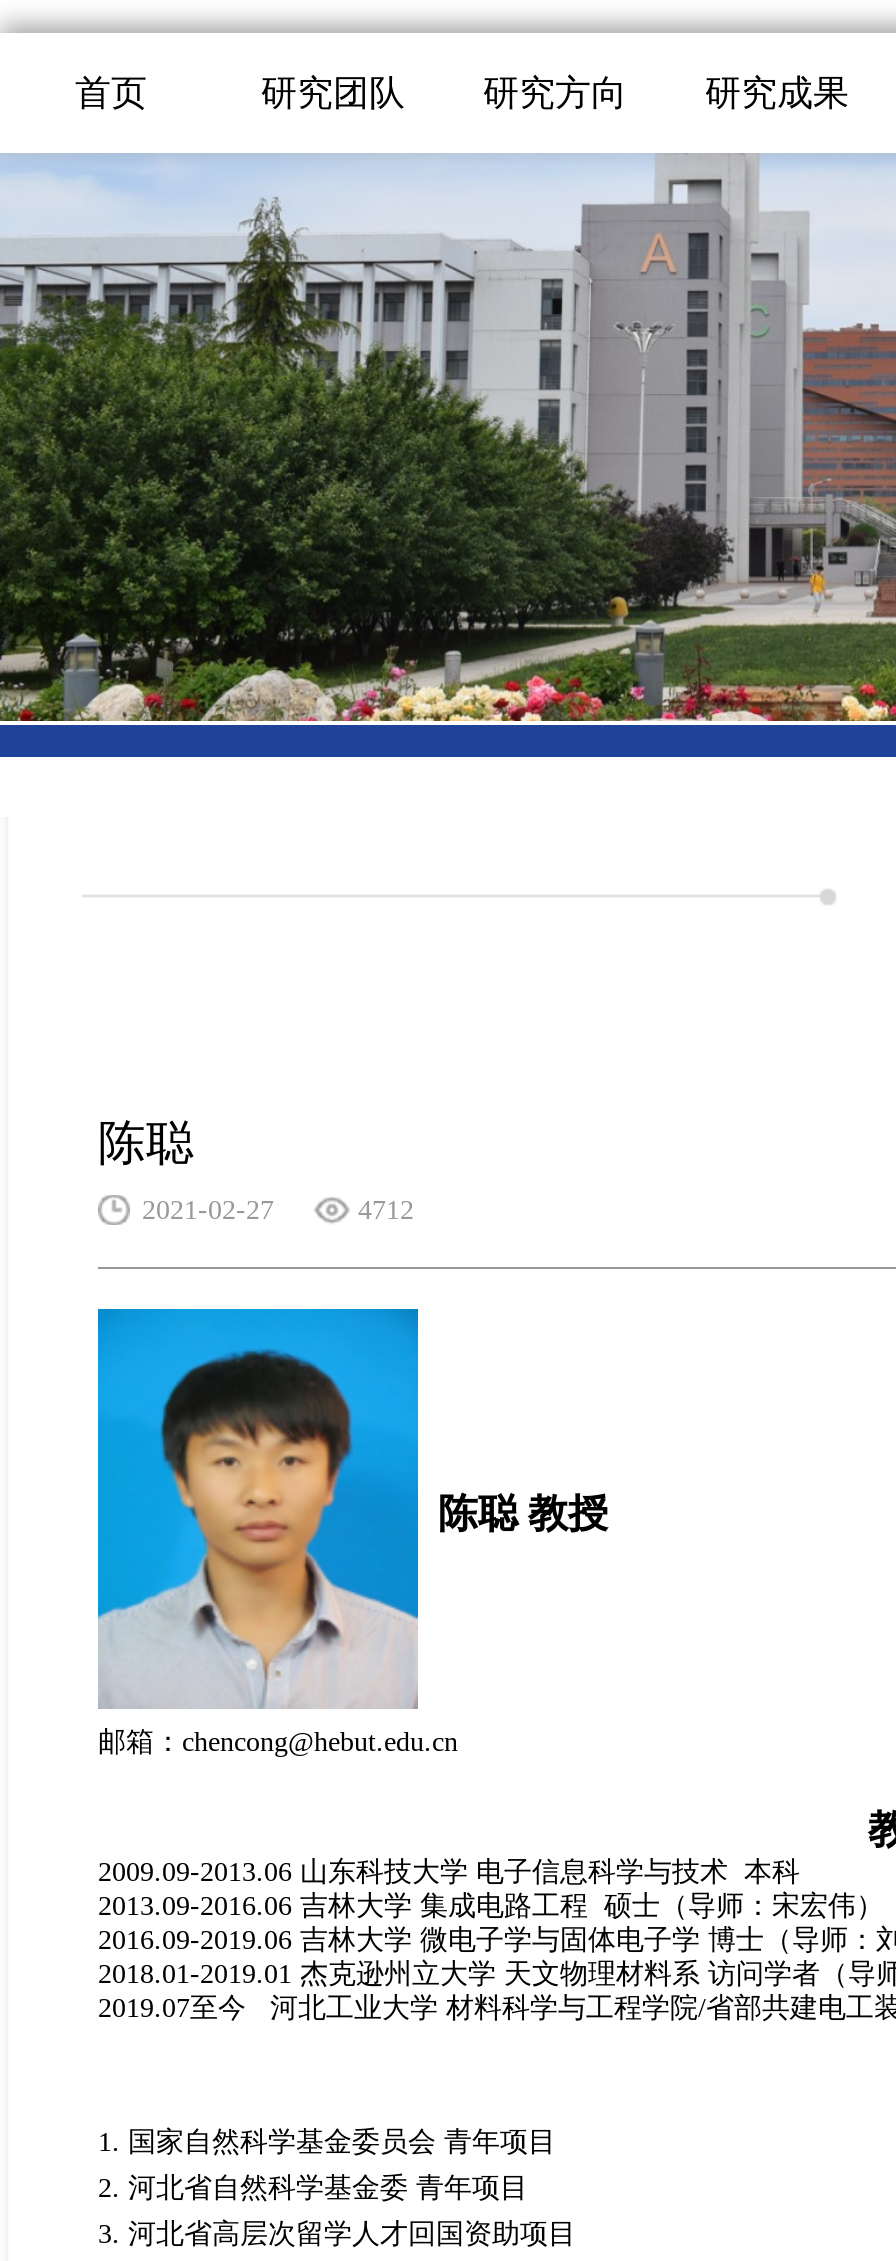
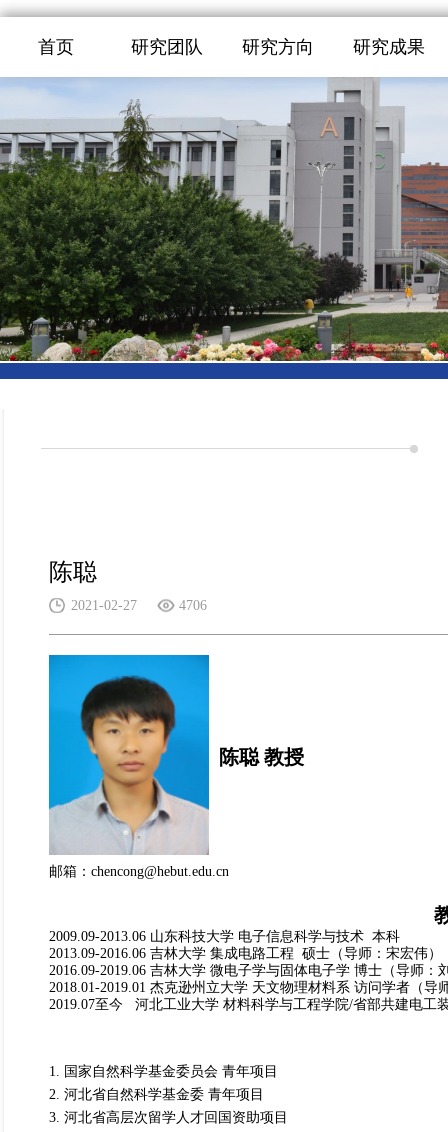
[358,1196,414,1226] 4712 -> [179,598,207,613] 4706

